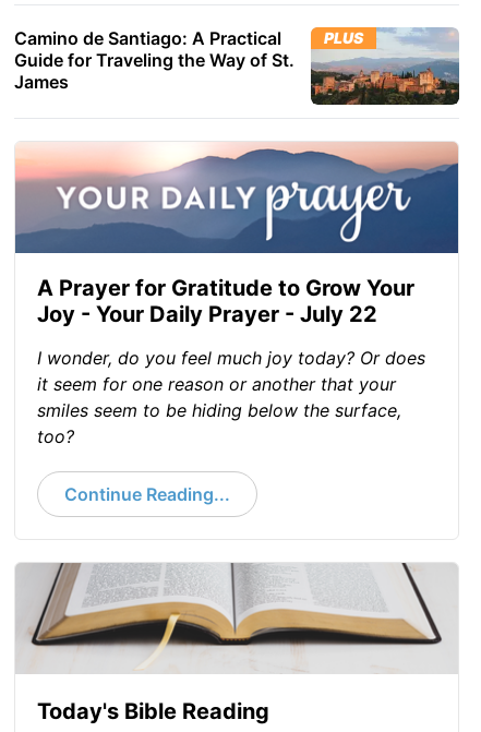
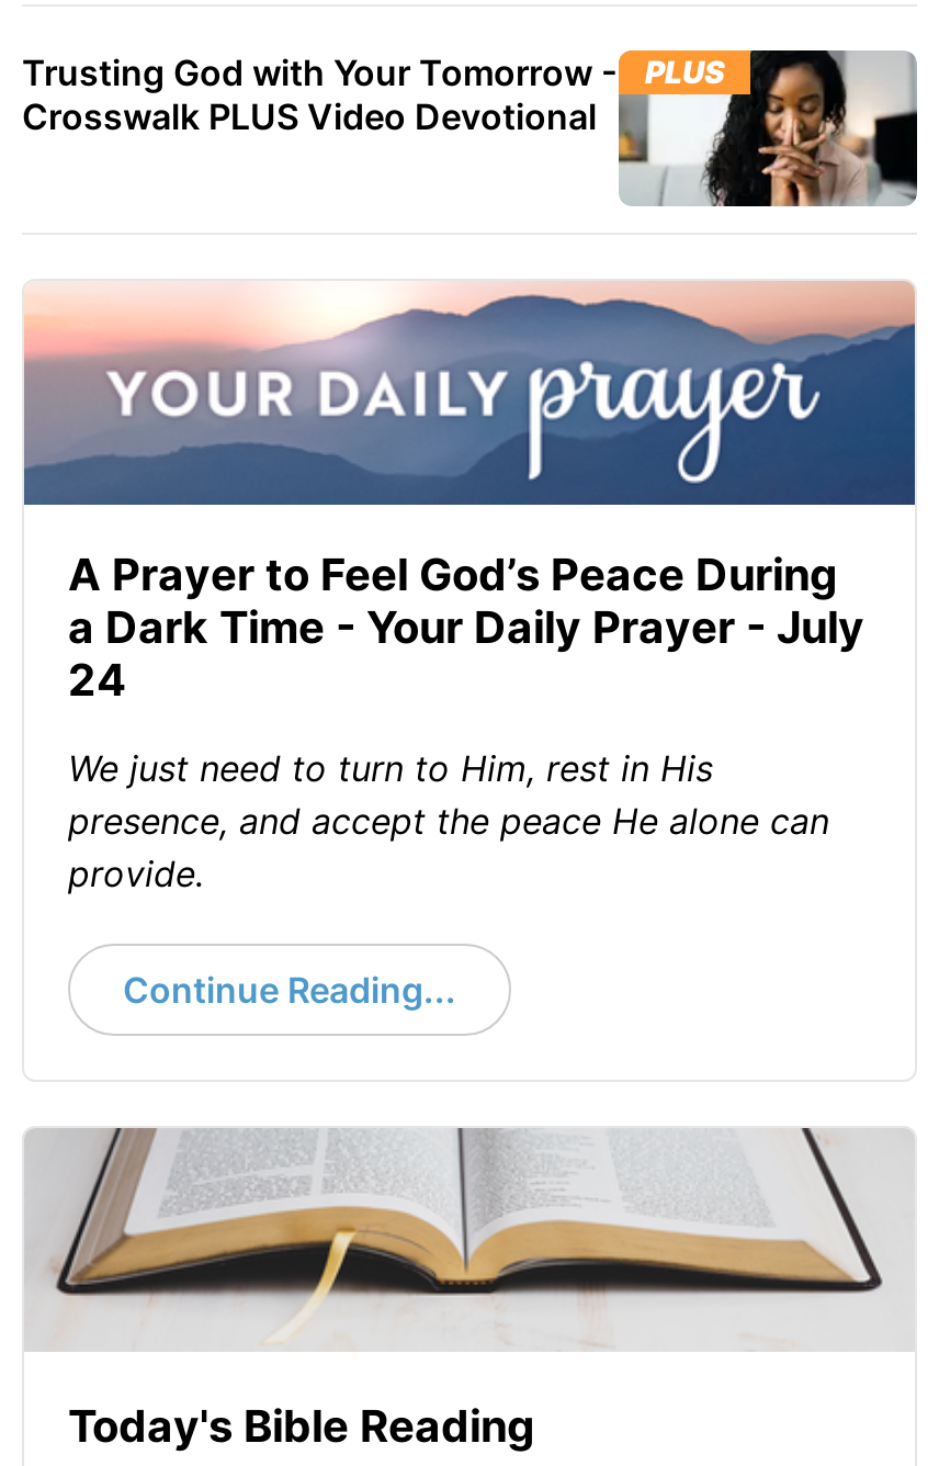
[14,27,460,106] [image] | Camino de Santiago: A Practical | Guide for Traveling the Way of St. | James -> [22,48,919,208] [image] | Trusting God with Your Tomorrow - | Crosswalk PLUS Video Devotional
[37,275,414,327] A Prayer for Gratitude to Grow Your | Joy - Your Daily Prayer - July 22 -> [68,548,864,706] A Prayer to Feel God’s Peace During | a Dark Time - Your Daily Prayer - July | 24
[37,347,425,447] I wonder, do you feel much joy today? Or does | it seem for one reason or another that your | smiles seem to be hiding below the surface, | too? -> [68,746,829,895] We just need to turn to Him, rest in His | presence, and accept the peace He alone can | provide.

